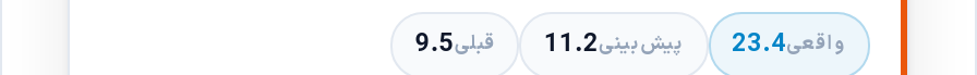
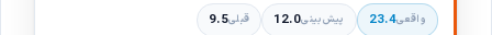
[415,25,846,64] واقعی23.4 پیش‌بینی11.2 قبلی9.5 -> [209,10,426,29] واقعی23.4 پیش‌بینی12.0 قبلی9.5

